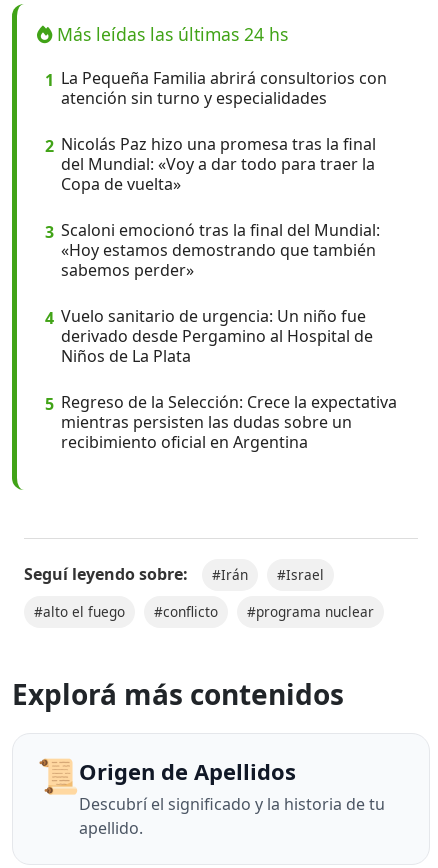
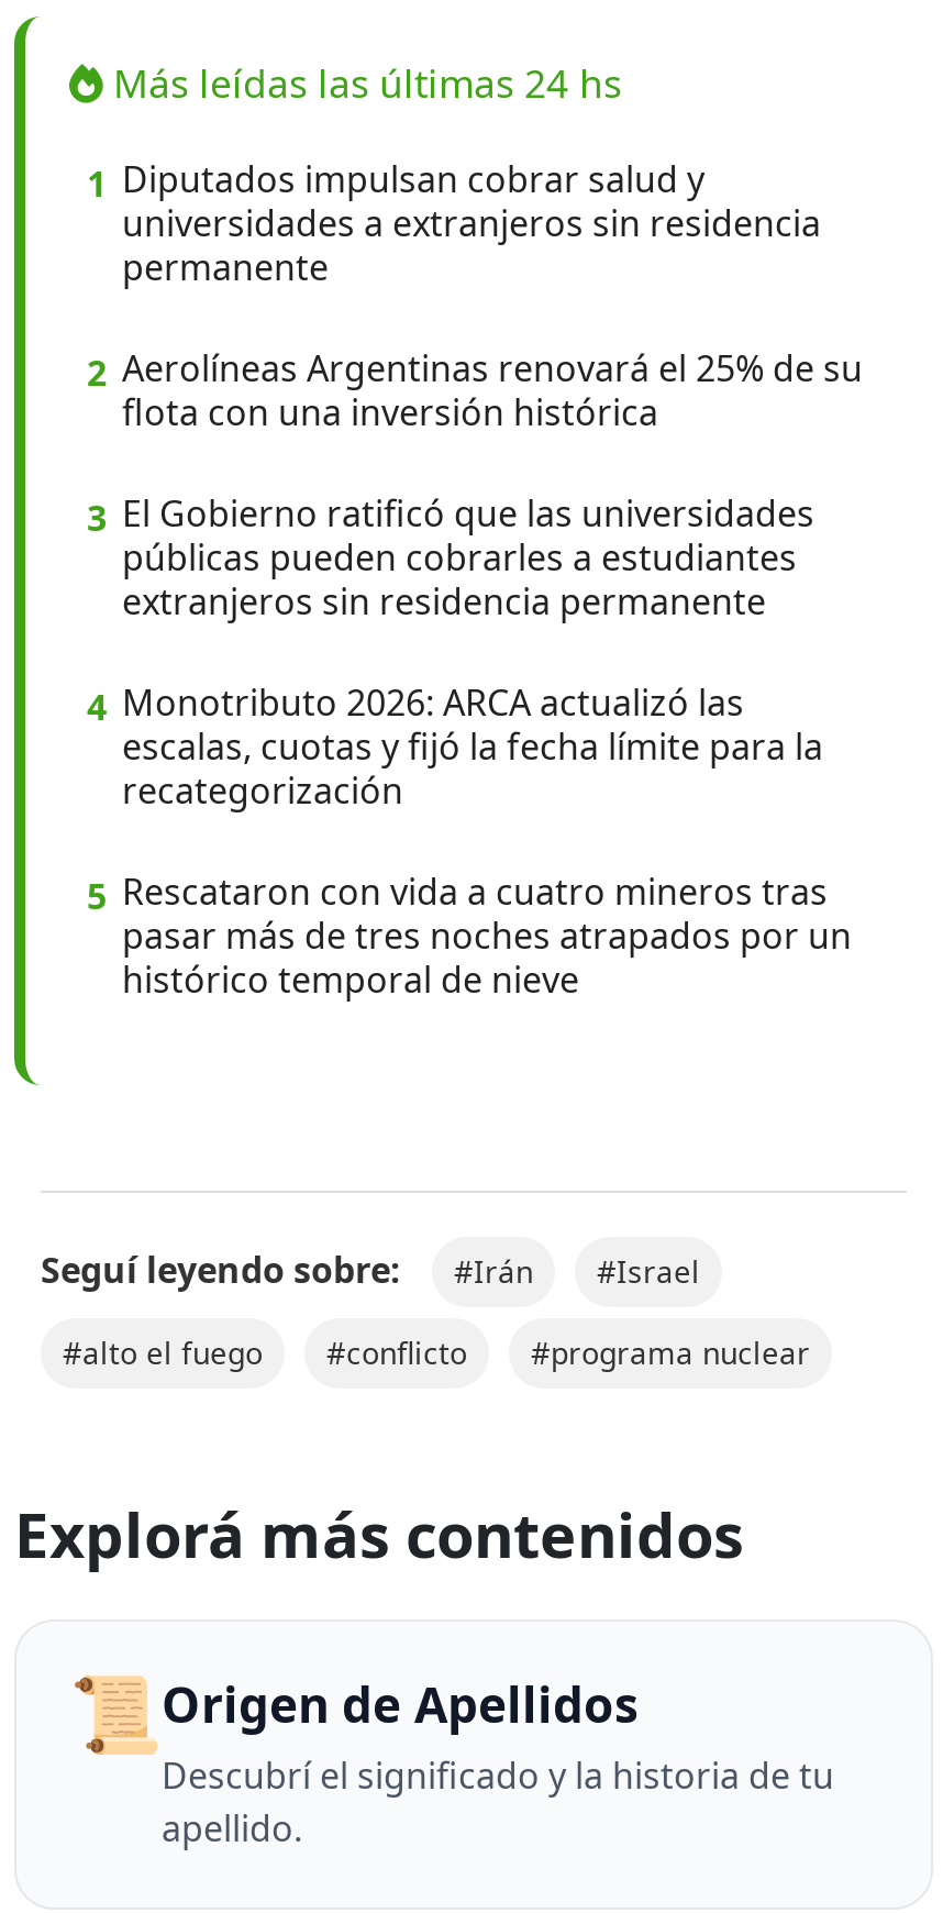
[45,67,387,109] 1 La Pequeña Familia abrirá consultorios con | atención sin turno y especialidades -> [87,156,821,292] 1 Diputados impulsan cobrar salud y | universidades a extranjeros sin residencia | permanente
[45,133,376,195] 2 Nicolás Paz hizo una promesa tras la final | del Mundial: «Voy a dar todo para traer la | Copa de vuelta» -> [87,345,863,437] 2 Aerolíneas Argentinas renovará el 25% de su | flota con una inversión histórica
[45,219,380,281] 3 Scaloni emocionó tras la final del Mundial: | «Hoy estamos demostrando que también | sabemos perder» -> [87,490,814,626] 3 El Gobierno ratificó que las universidades | públicas pueden cobrarles a estudiantes | extranjeros sin residencia permanente
[45,305,373,367] 4 Vuelo sanitario de urgencia: Un niño fue | derivado desde Pergamino al Hospital de | Niños de La Plata -> [87,679,823,816] 4 Monotributo 2026: ARCA actualizó las | escalas, cuotas y fijó la fecha límite para la | recategorización
[45,391,397,453] 5 Regreso de la Selección: Crece la expectativa | mientras persisten las dudas sobre un | recibimiento oficial en Argentina -> [87,868,852,1005] 5 Rescataron con vida a cuatro mineros tras | pasar más de tres noches atrapados por un | histórico temporal de nieve

